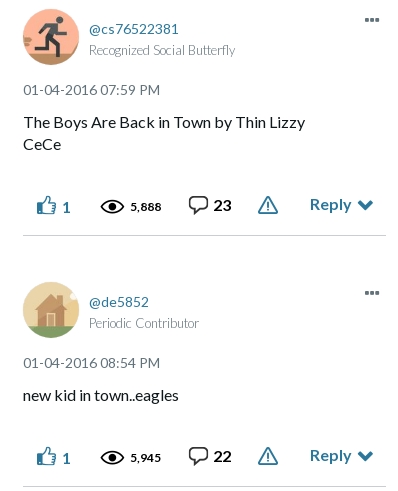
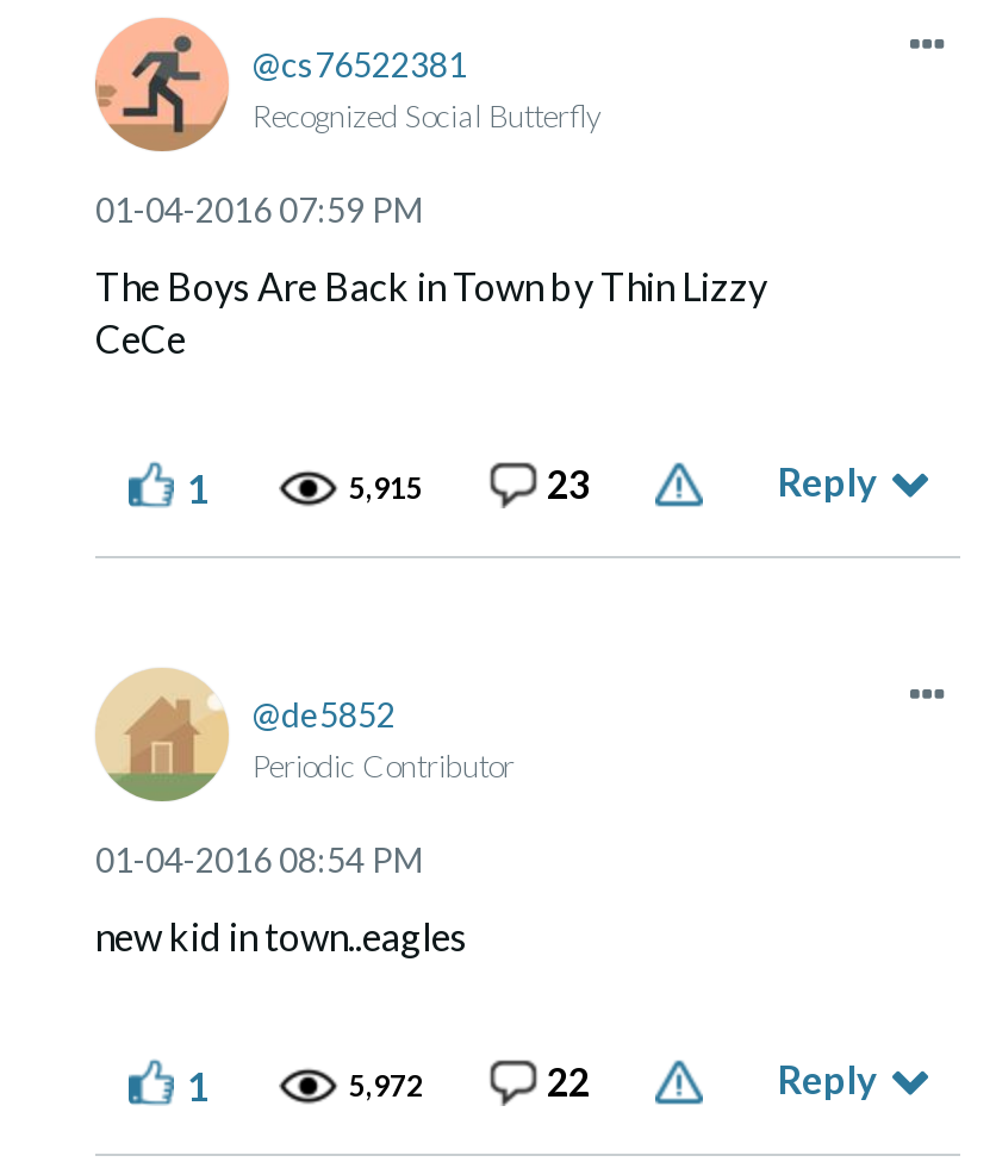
[129,199,160,214] 5,888 -> [349,470,423,505] 5,915
[129,450,160,465] 5,945 -> [349,1067,423,1103] 5,972

